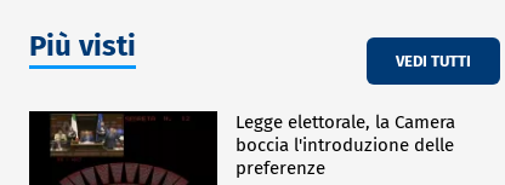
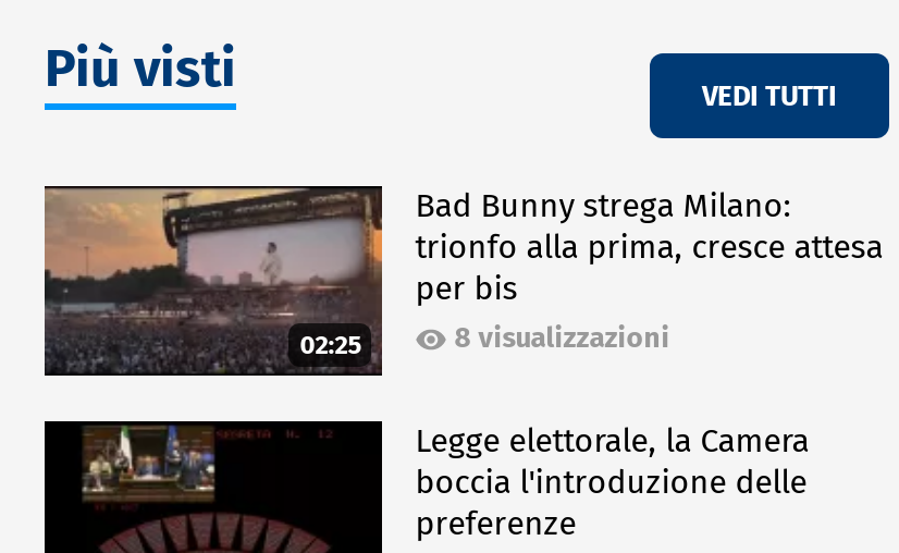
none -> [42,185,384,379] [image] | 02:25
none -> [415,187,883,355] Bad Bunny strega Milano: | trionfo alla prima, cresce attesa | per bis | 8 visualizzazioni

